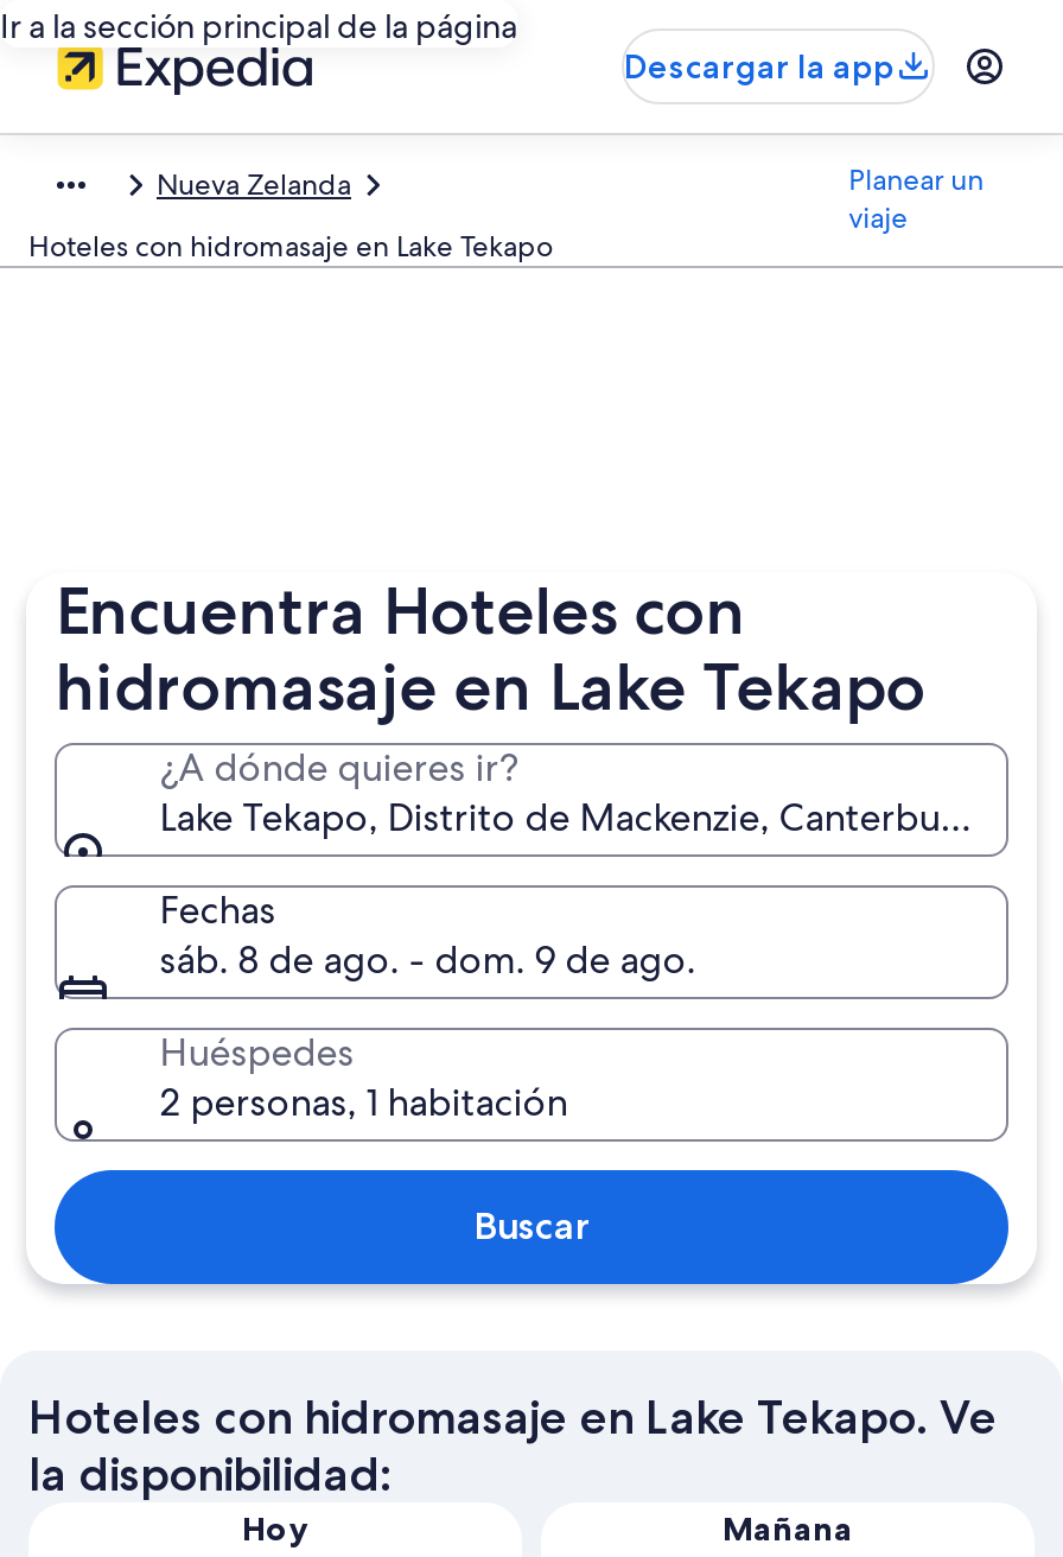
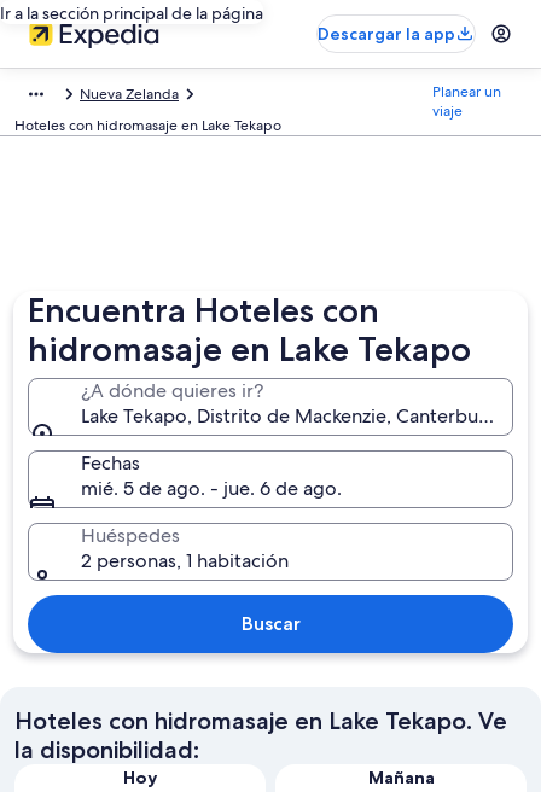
[159,935,696,985] sáb. 8 de ago. - dom. 9 de ago. -> [81,476,342,501] mié. 5 de ago. - jue. 6 de ago.

